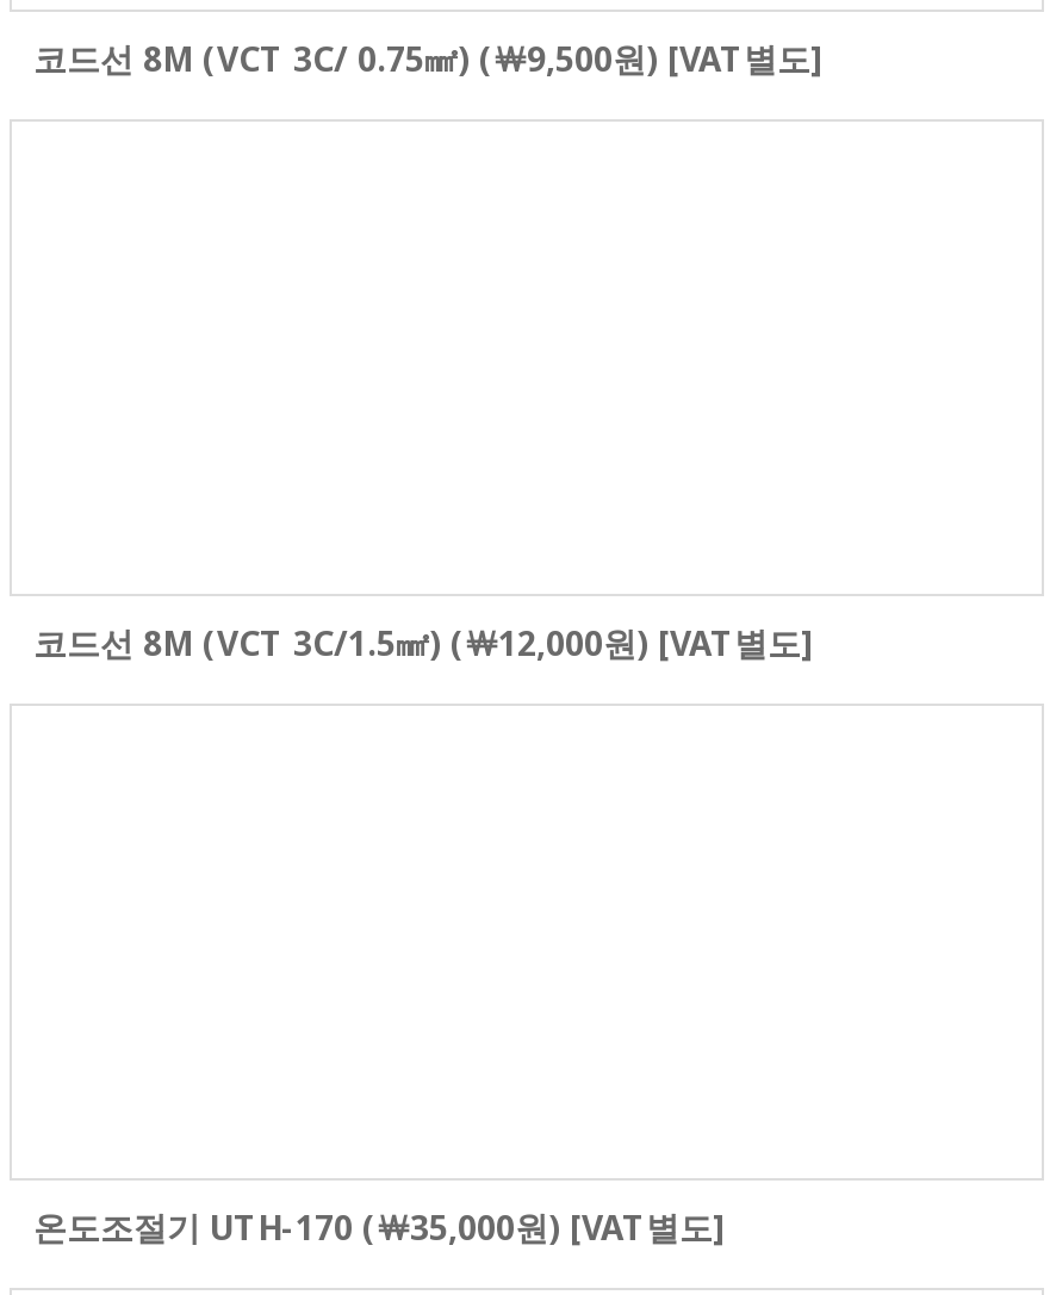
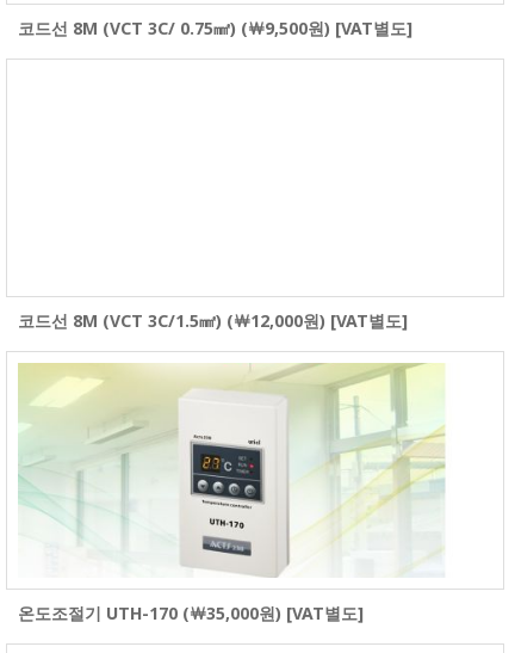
none -> [17,362,446,578] [image]

